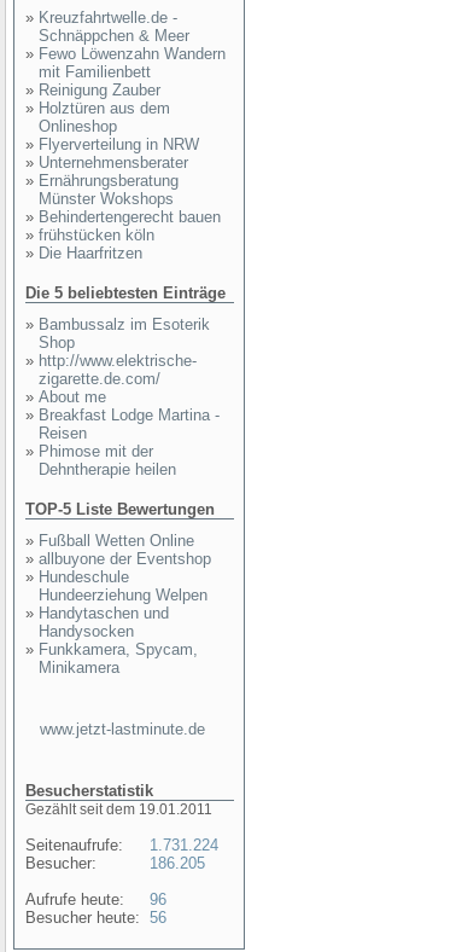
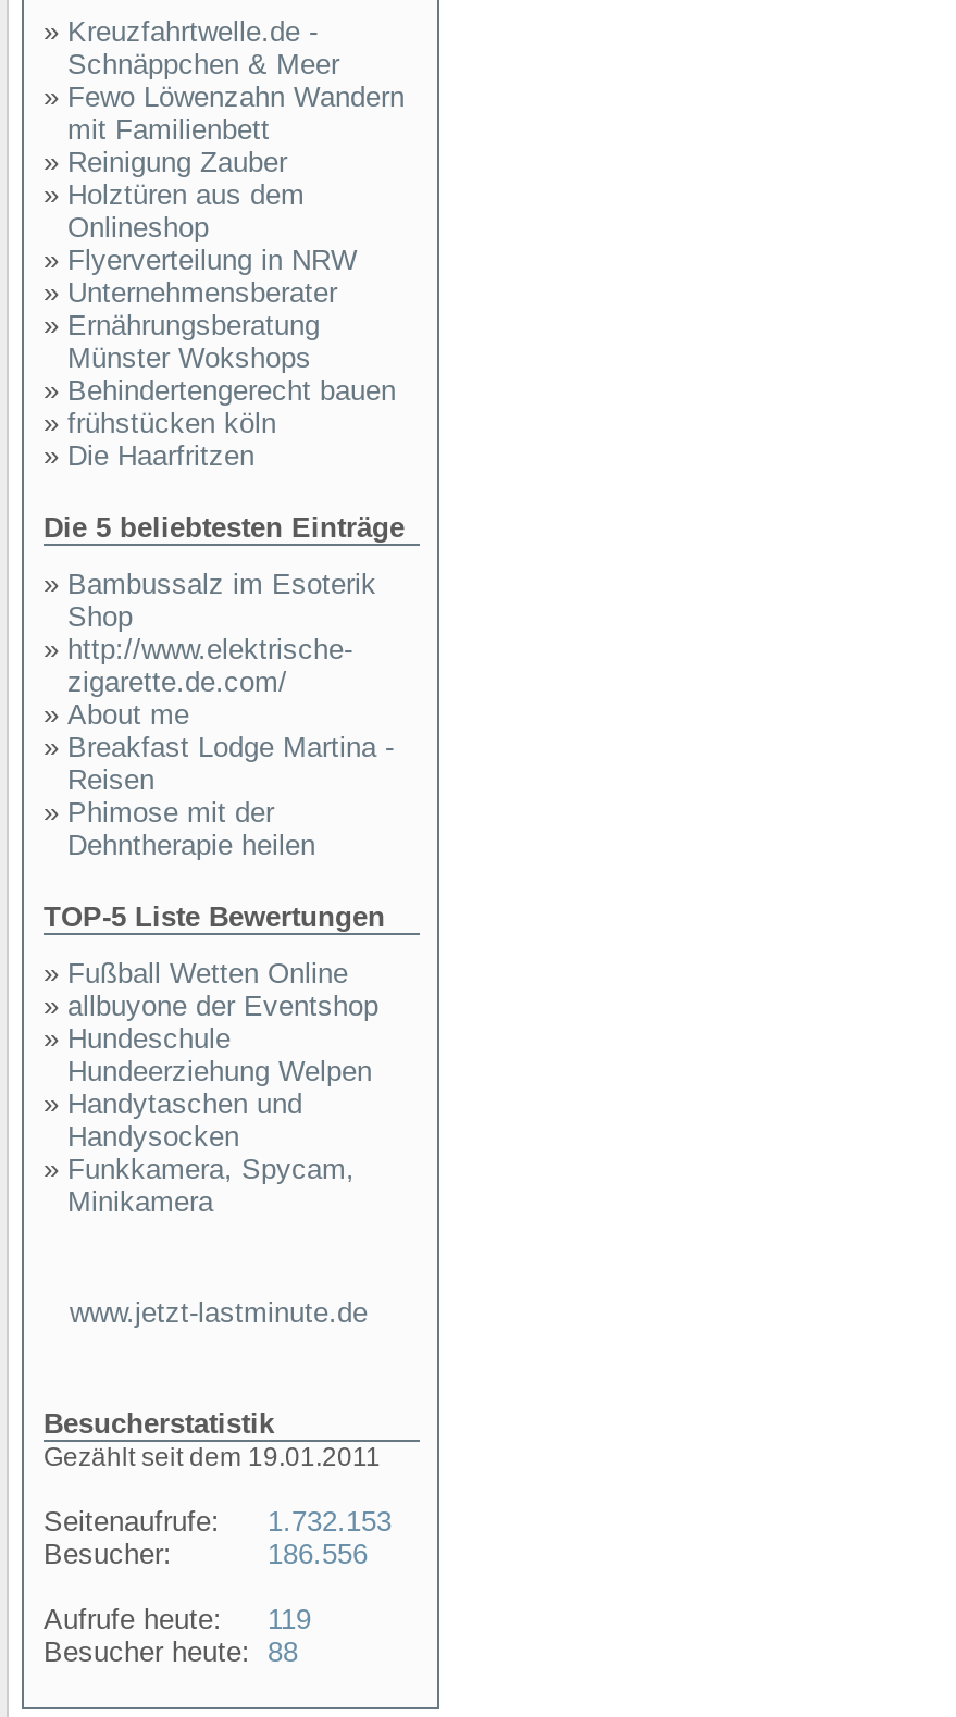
[25,836,218,854] Seitenaufrufe: 1.731.224 -> [44,1505,392,1538] Seitenaufrufe: 1.732.153
[150,854,205,872] 186.205 -> [268,1538,368,1570] 186.556
[25,890,166,909] Aufrufe heute: 96 -> [44,1603,311,1635] Aufrufe heute: 119
[25,909,166,927] Besucher heute: 56 -> [44,1635,298,1668] Besucher heute: 88

